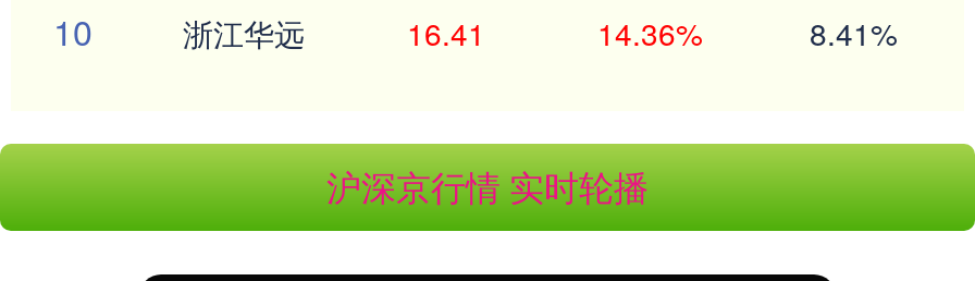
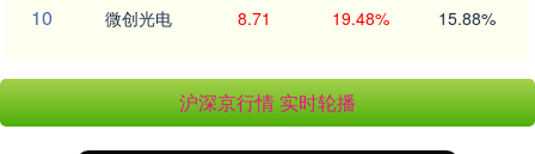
[183,11,897,54] 浙江华远 | 16.41 | 14.36% | 8.41% -> [105,6,495,30] 微创光电 | 8.71 | 19.48% | 15.88%

